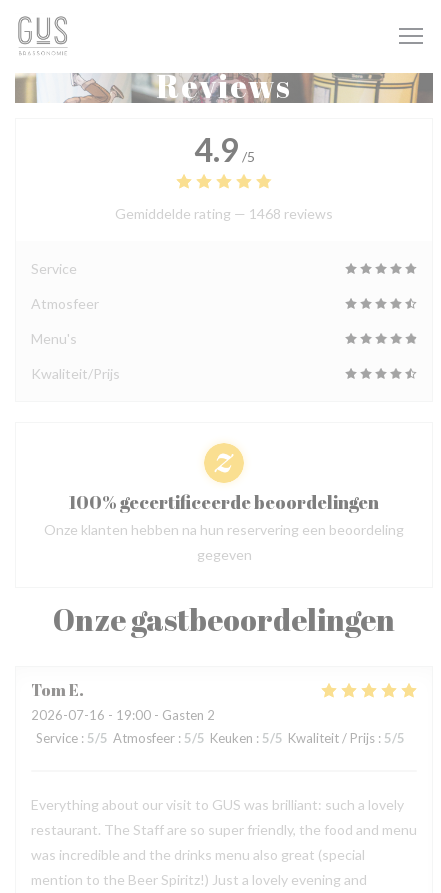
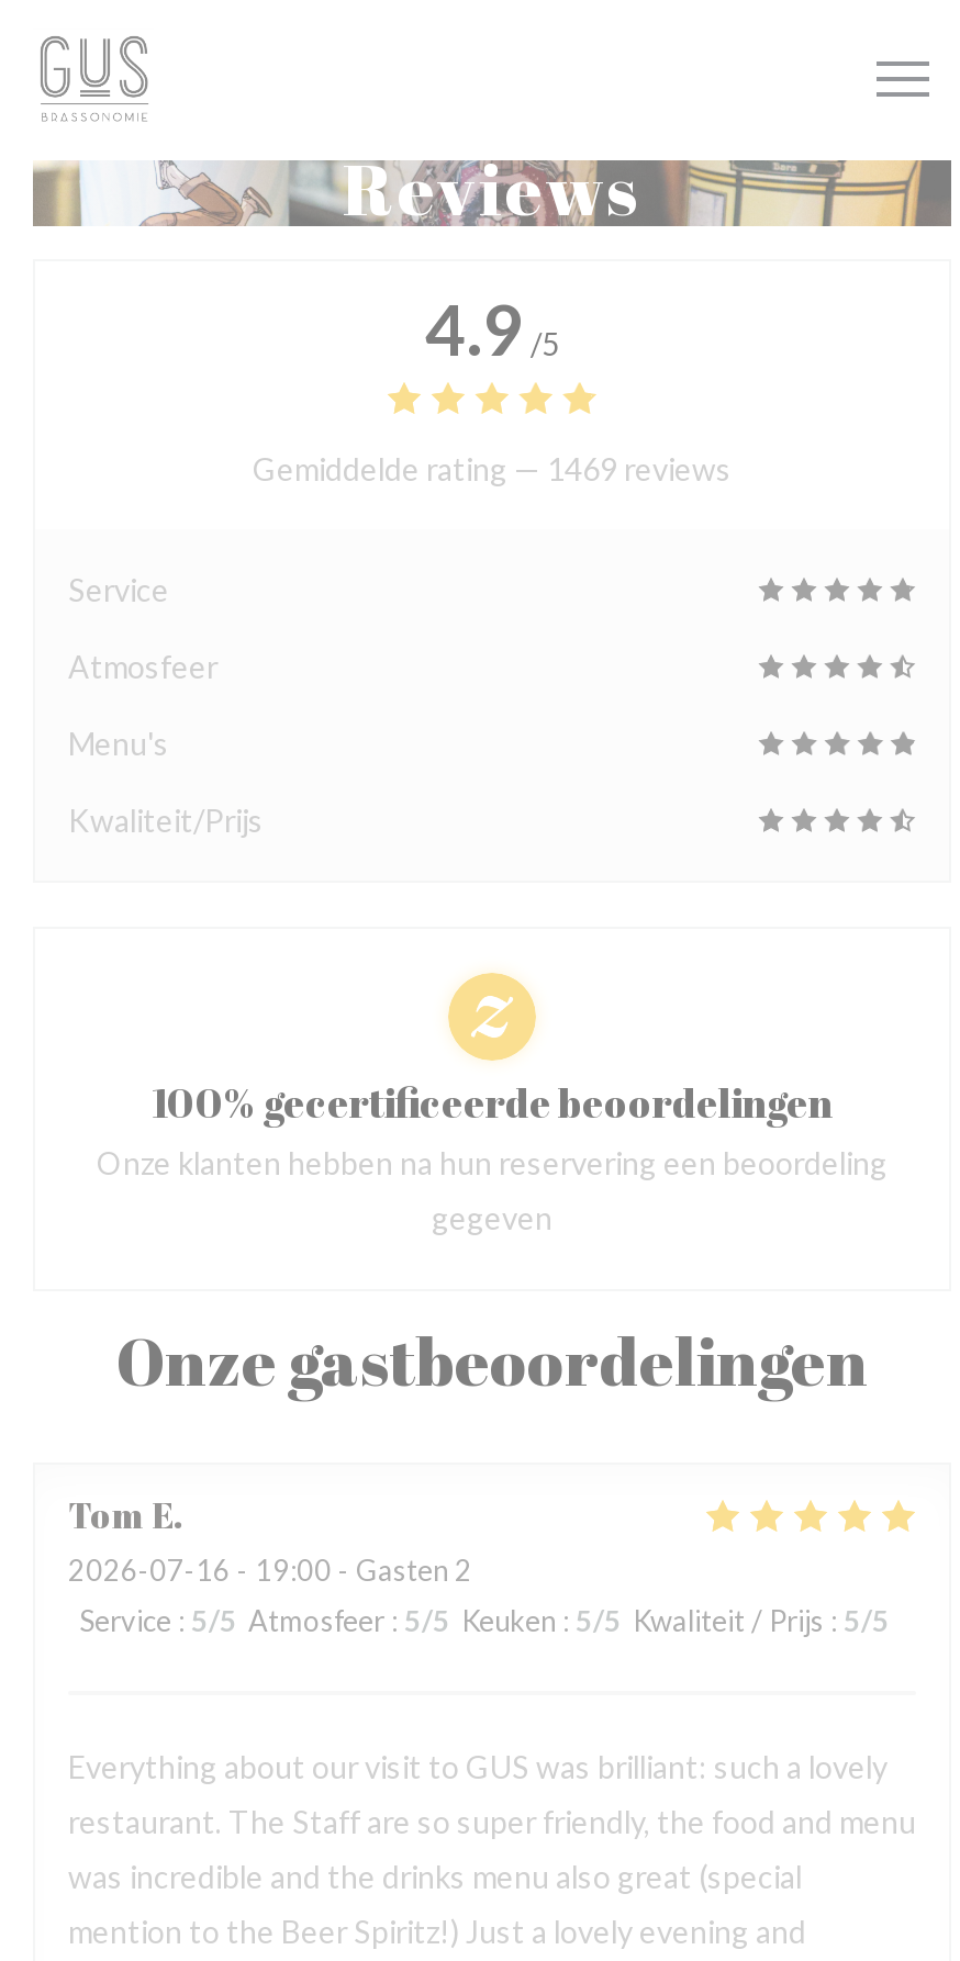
[115,205,333,222] Gemiddelde rating — 1468 reviews -> [253,450,732,488] Gemiddelde rating — 1469 reviews

